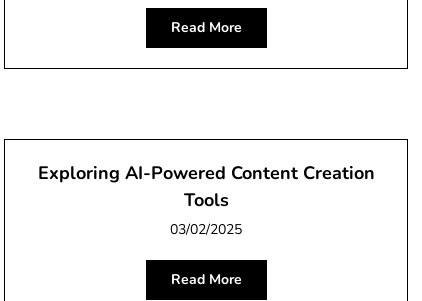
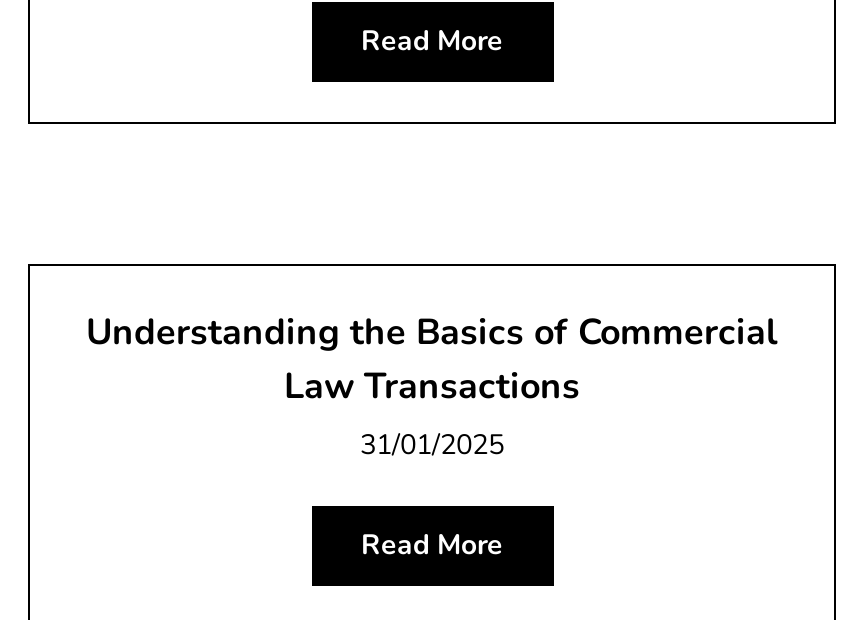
[37,161,374,239] Exploring AI-Powered Content Creation | Tools | 03/02/2025 -> [86,308,778,464] Understanding the Basics of Commercial | Law Transactions | 31/01/2025

